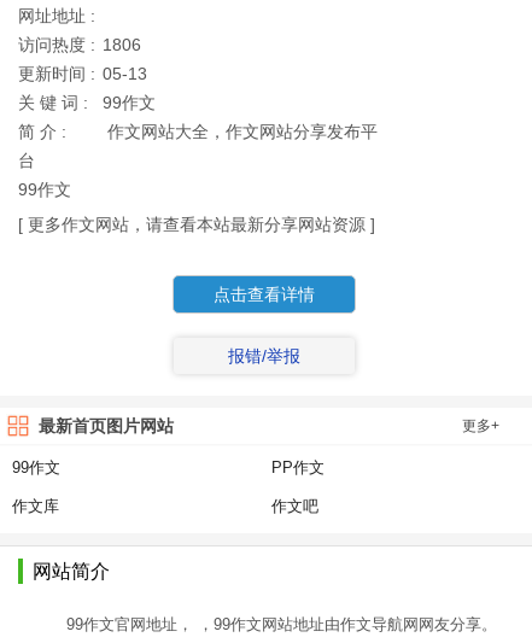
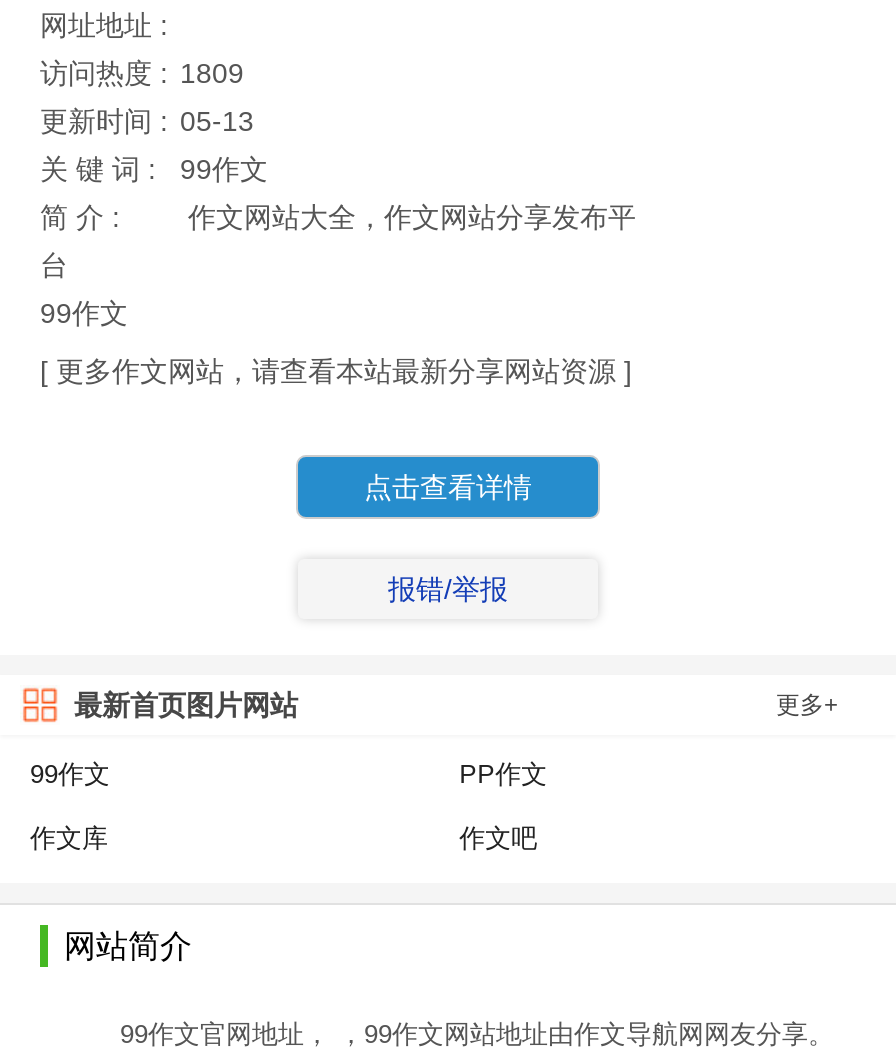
[18,35,141,54] 访问热度 : 1806 -> [40,57,244,89] 访问热度 : 1809

